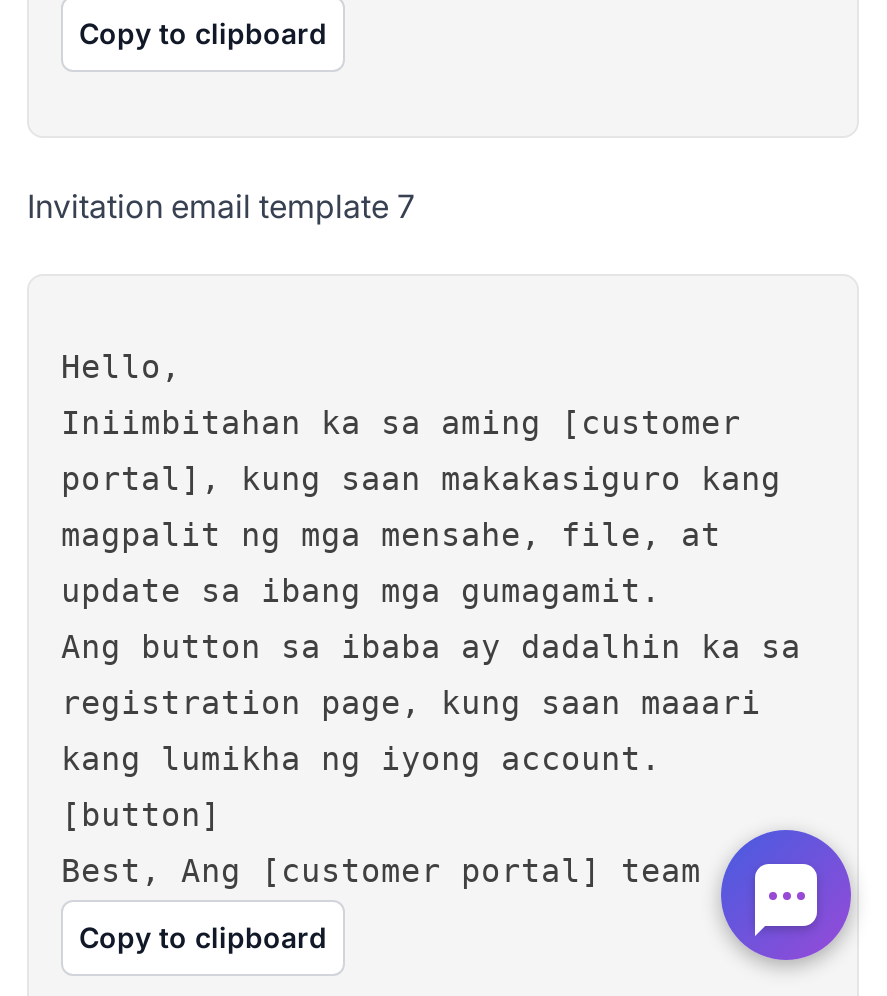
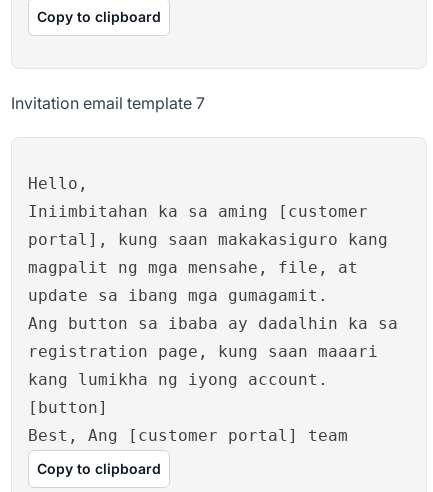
[715,826,857,972] [image] -> none

